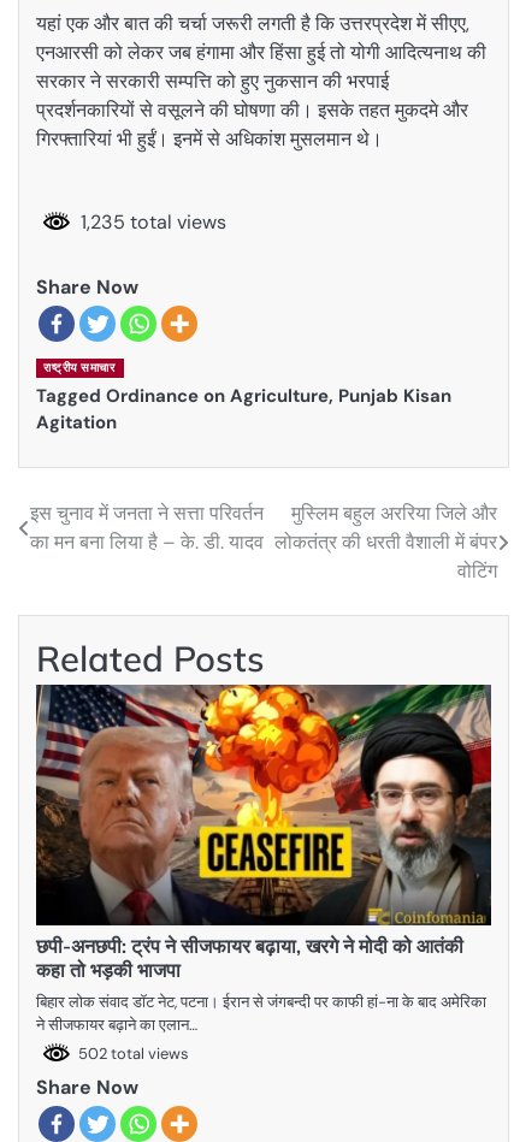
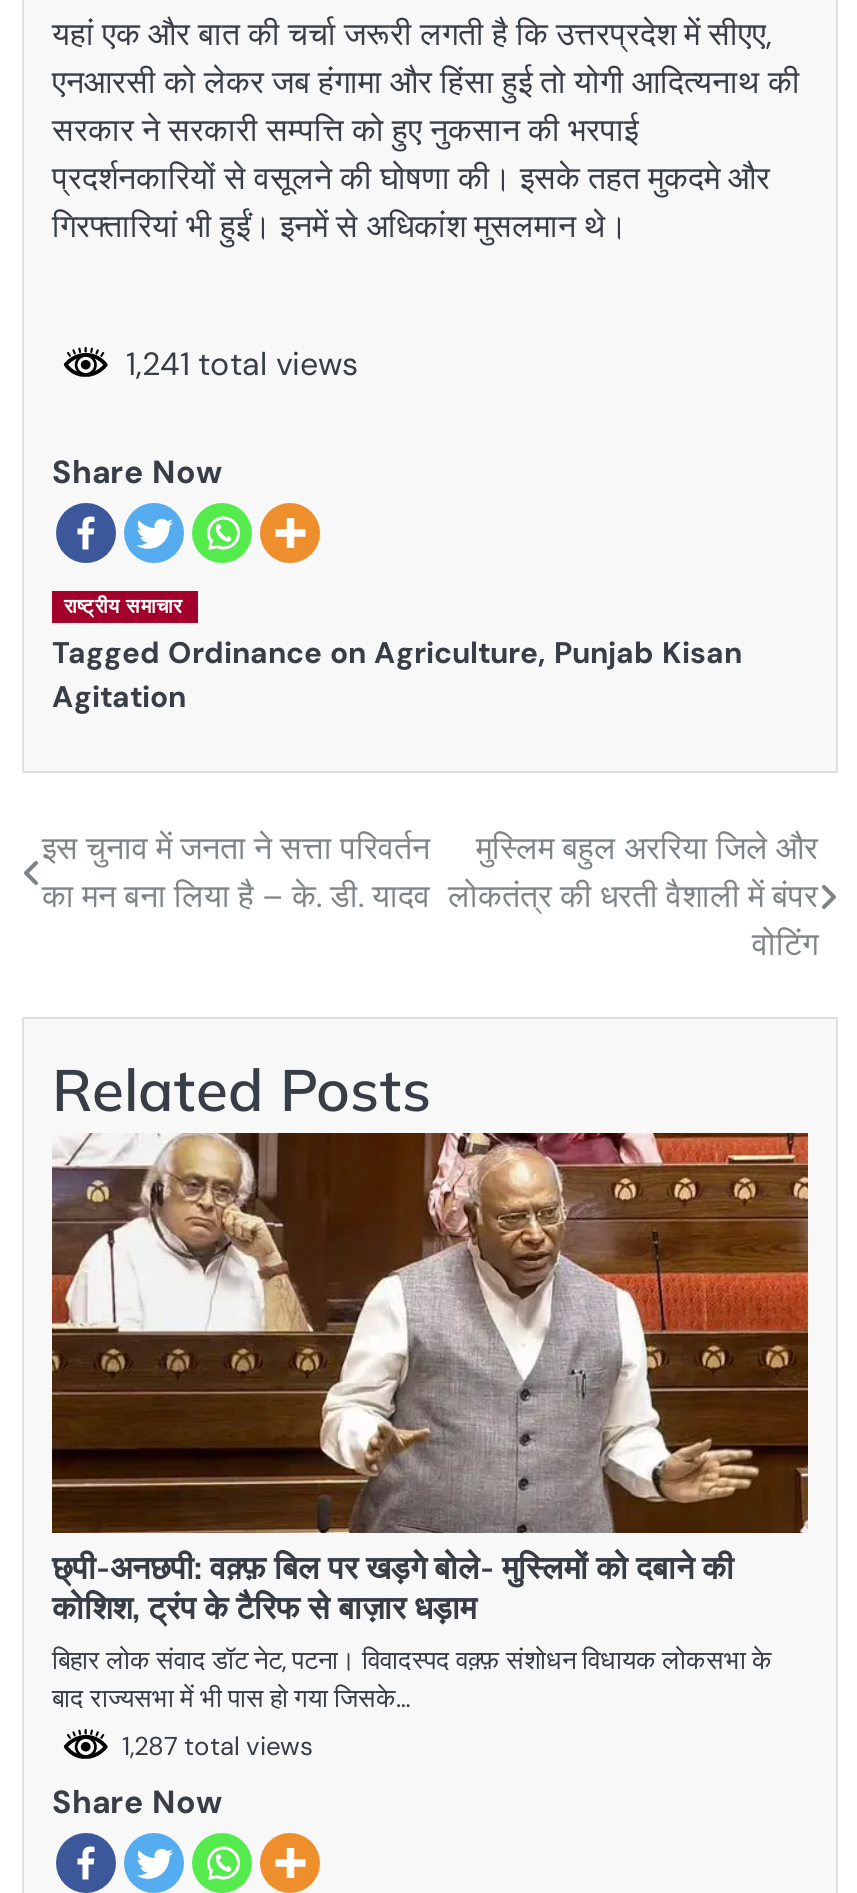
[71,210,226,235] 1,235 total views -> [110,344,358,386] 1,241 total views
[35,684,492,1064] [image] | छपी-अनछपी: ट्रंप ने सीजफायर बढ़ाया, खरगे ने मोदी को आतंकी | कहा तो भड़की भाजपा | बिहार लोक संवाद डॉट नेट, पटना। ईरान से जंगबन्दी पर काफी हां-ना के बाद अमेरिका | ने सीजफायर बढ़ाने का एलान… | 502 total views -> [50,1131,810,1763] [image] | छ्पी-अनछपी: वक़्फ़ बिल पर खड़गे बोले- मुस्लिमों को दबाने की | कोशिश, ट्रंप के टैरिफ से बाज़ार धड़ाम | बिहार लोक संवाद डॉट नेट, पटना। विवादस्पद वक़्फ़ संशोधन विधायक लोकसभा के | बाद राज्यसभा में भी पास हो गया जिसके… | 1,287 total views

